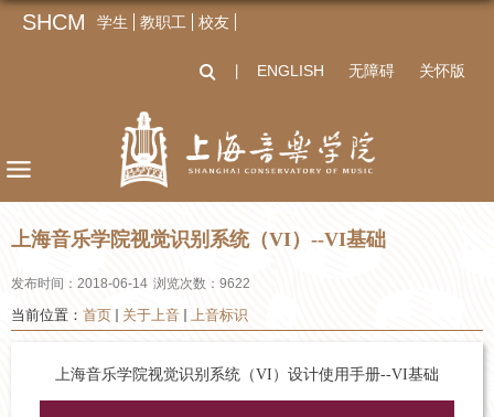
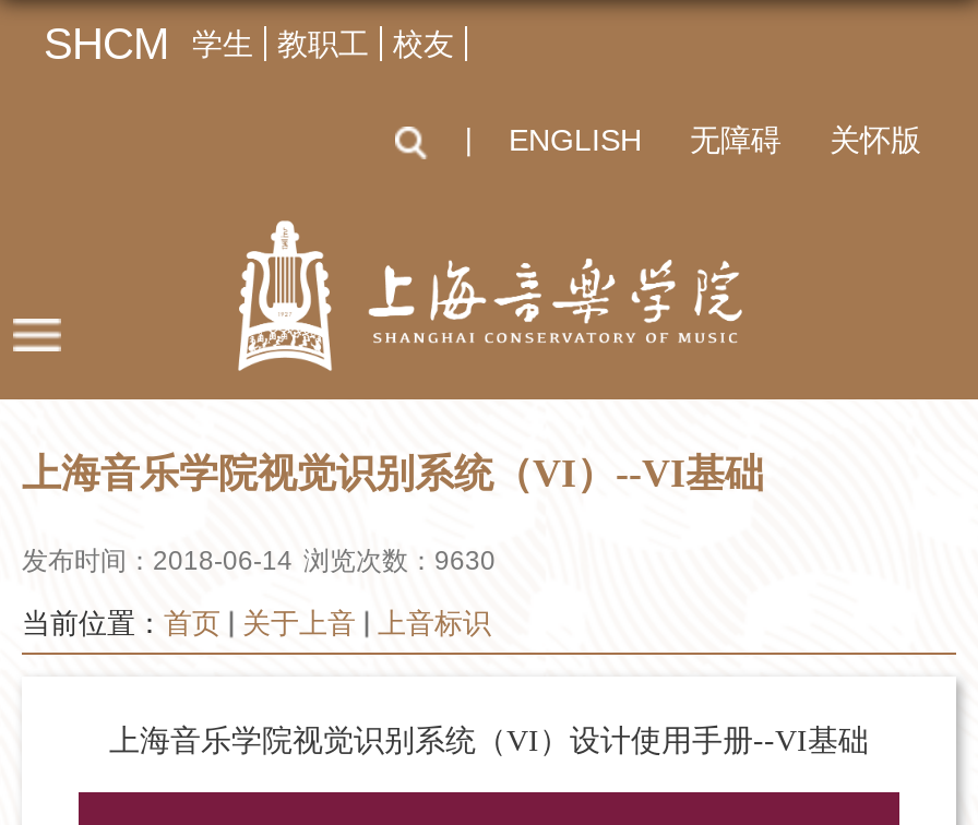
[11,276,250,291] 发布时间：2018-06-14 浏览次数：9622 -> [22,546,496,576] 发布时间：2018-06-14 浏览次数：9630

